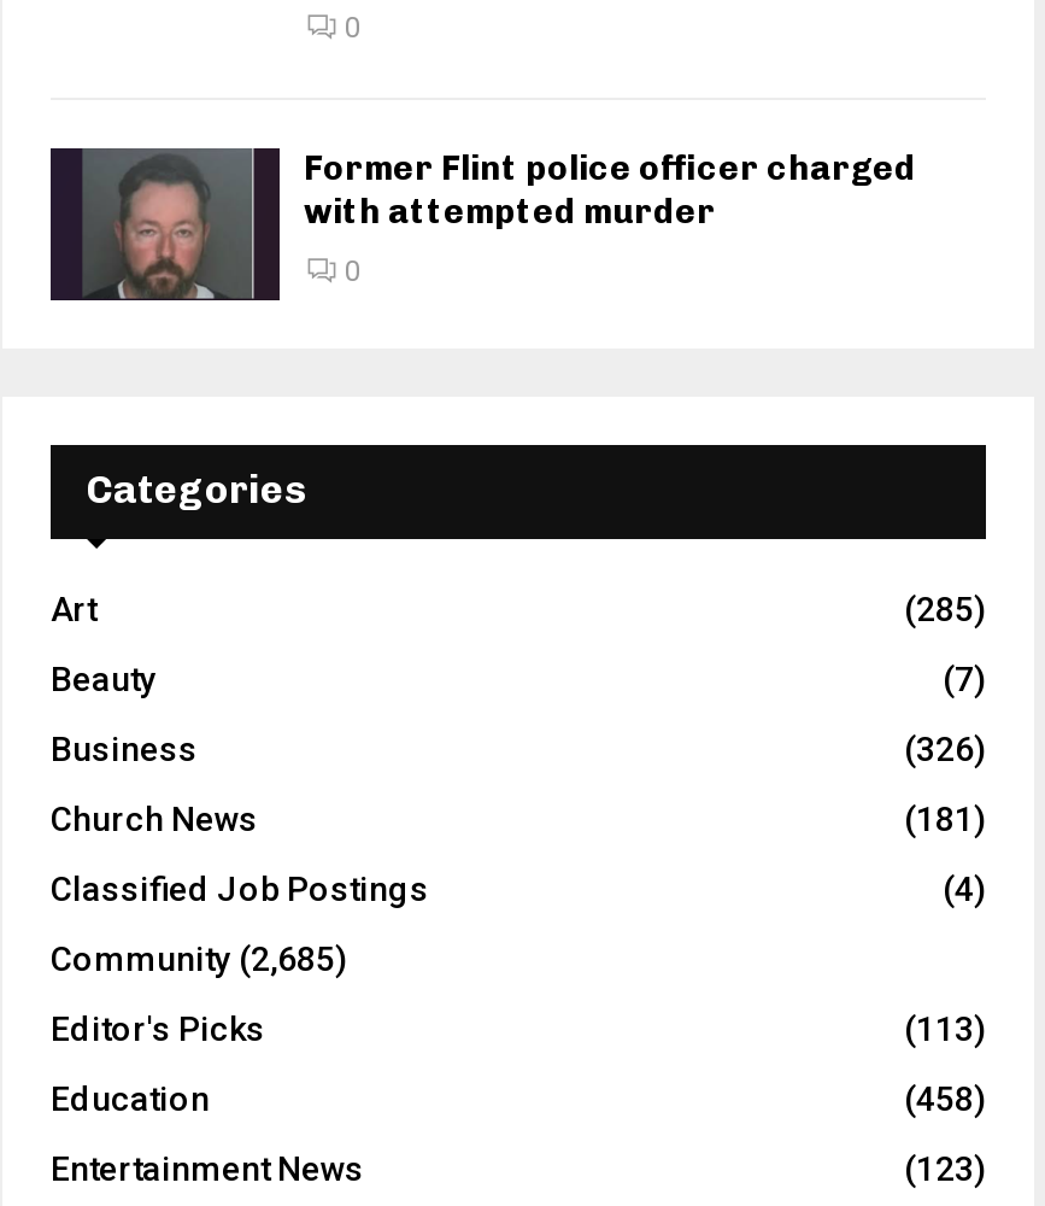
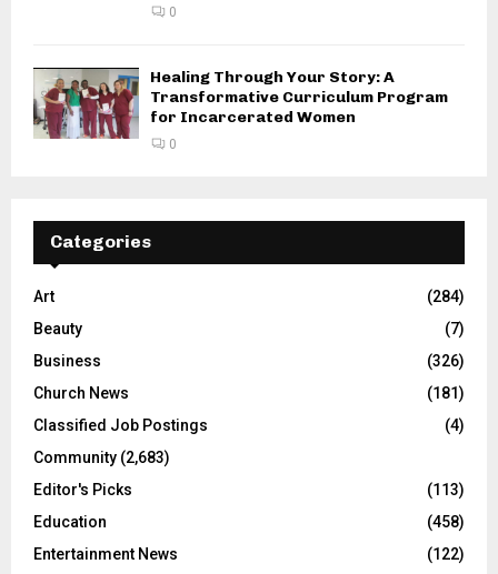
[48,148,916,304] [image] | Former Flint police officer charged | with attempted murder -> [32,68,448,155] [image] | Healing Through Your Story: A | Transformative Curriculum Program | for Incarcerated Women
[904,590,986,629] (285) -> [427,288,465,306] (284)
[51,940,347,978] Community (2,685) -> [33,449,170,467] Community (2,683)
[904,1150,986,1188] (123) -> [427,545,465,563] (122)

